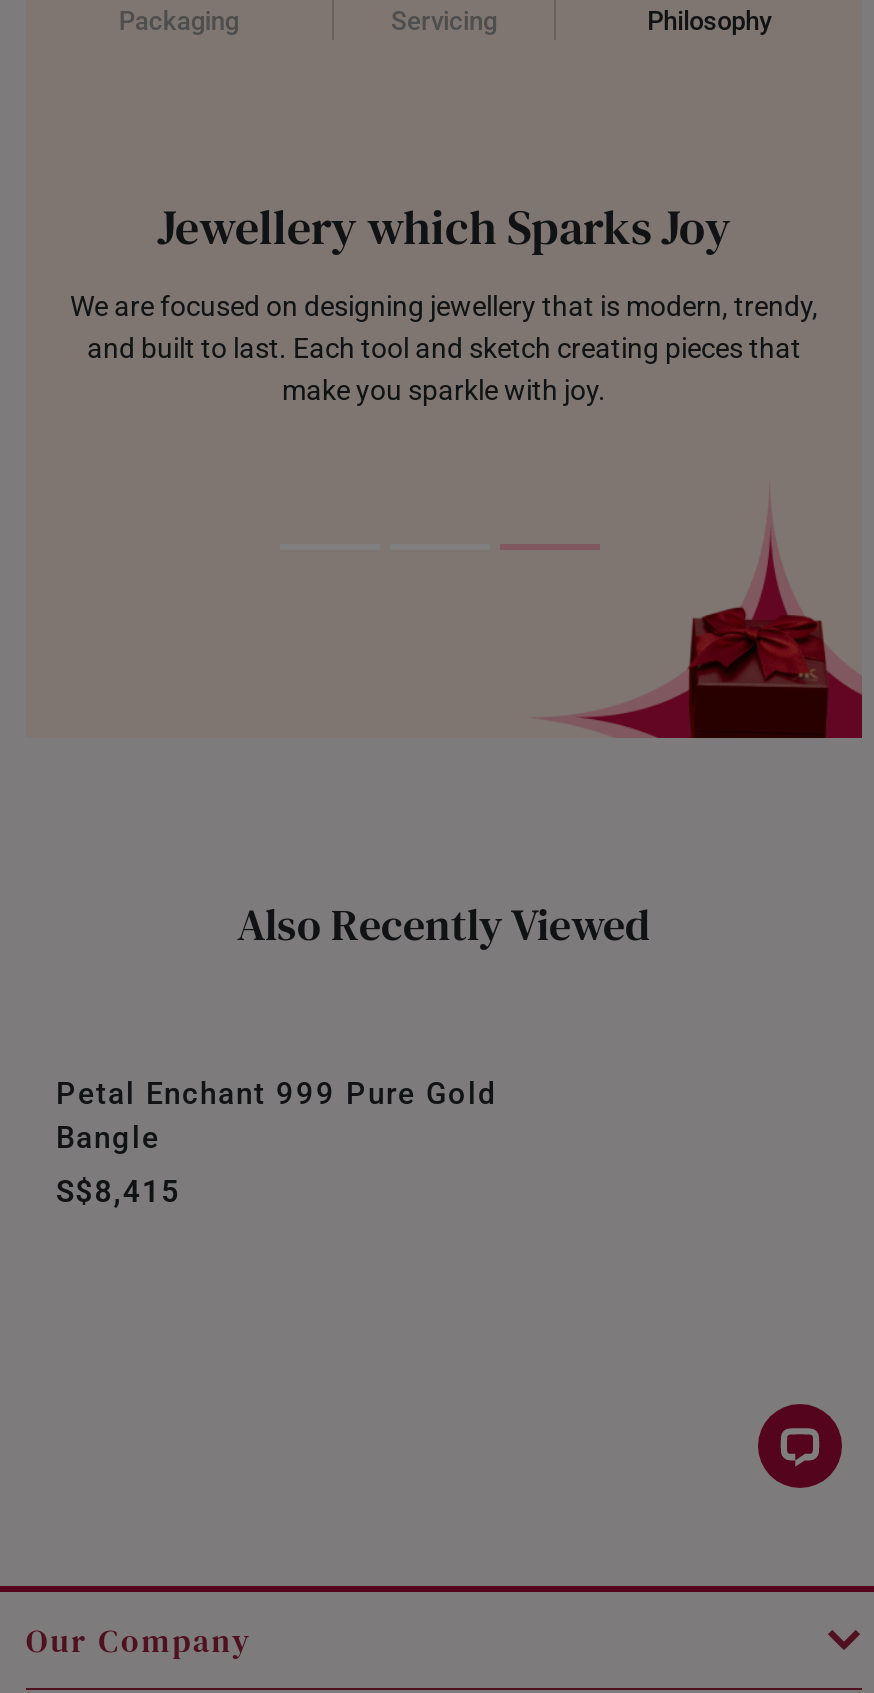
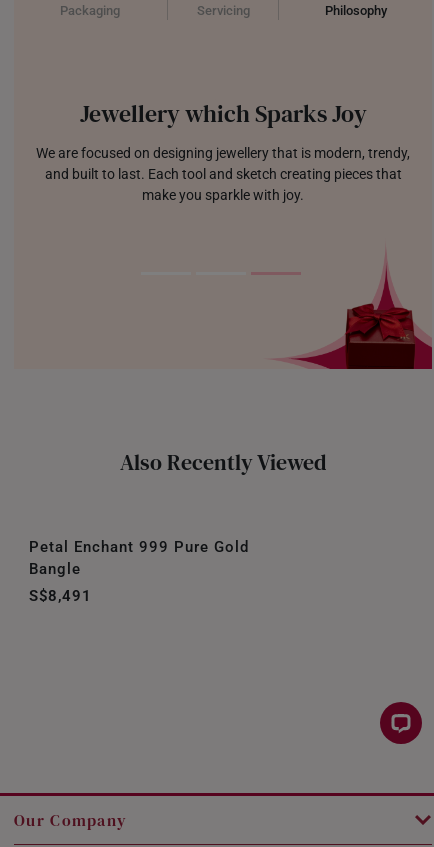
[56,1174,180,1210] S$8,415 -> [29,587,91,605] S$8,491

